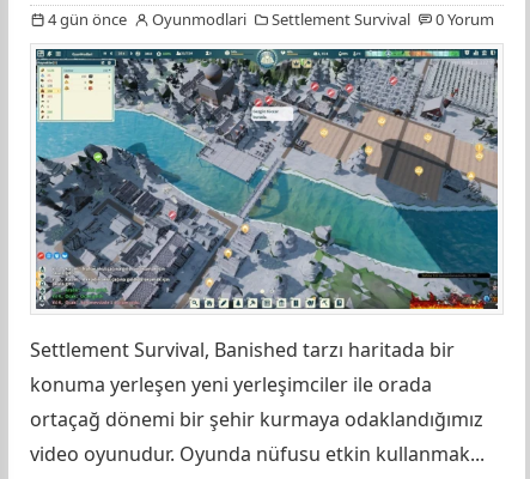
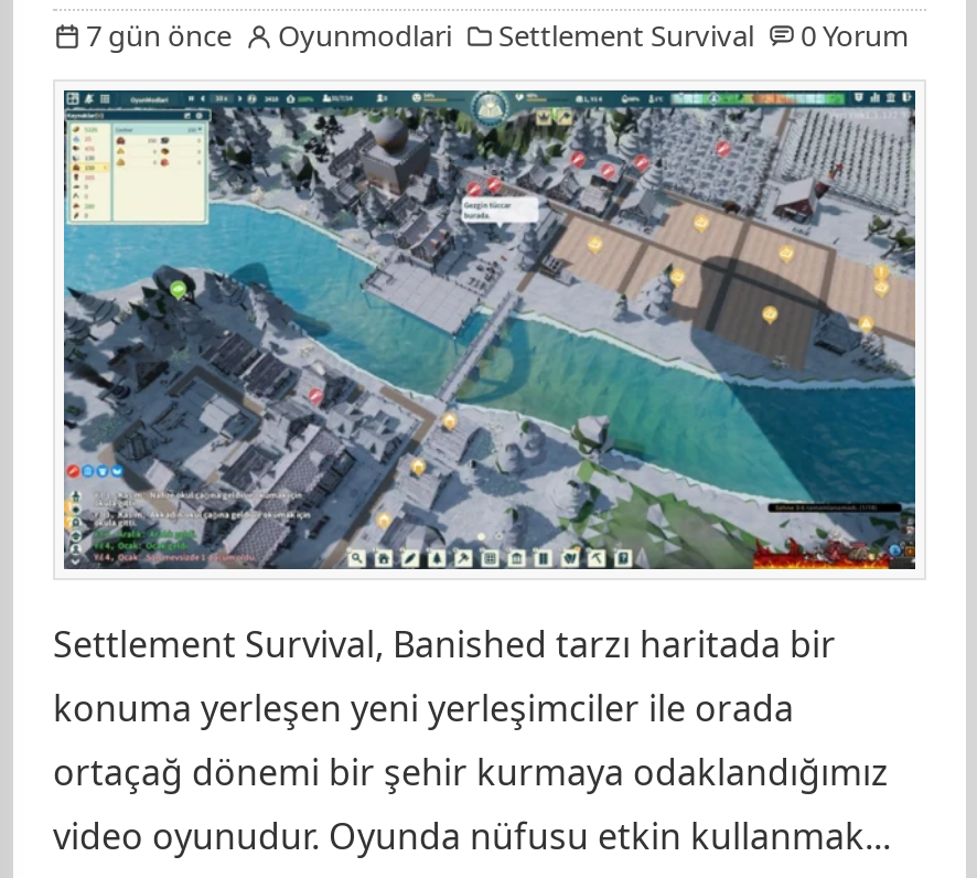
[48,8,494,29] 4 gün önce Oyunmodlari Settlement Survival 0 Yorum -> [86,14,909,54] 7 gün önce Oyunmodlari Settlement Survival 0 Yorum

